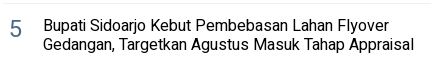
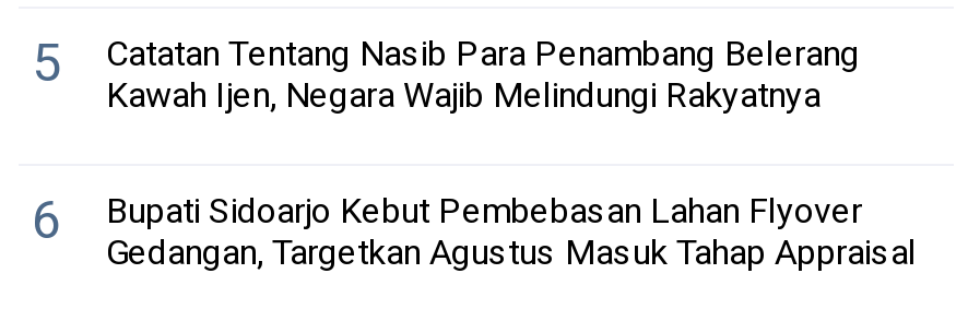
none -> [32,28,860,259] Catatan Tentang Nasib Para Penambang Belerang | Kawah Ijen, Negara Wajib Melindungi Rakyatnya | 6

